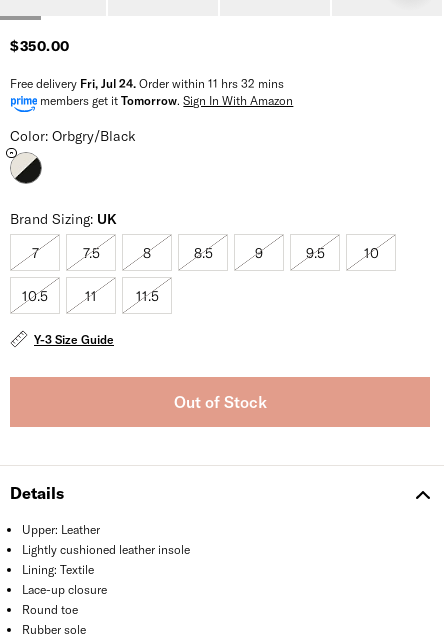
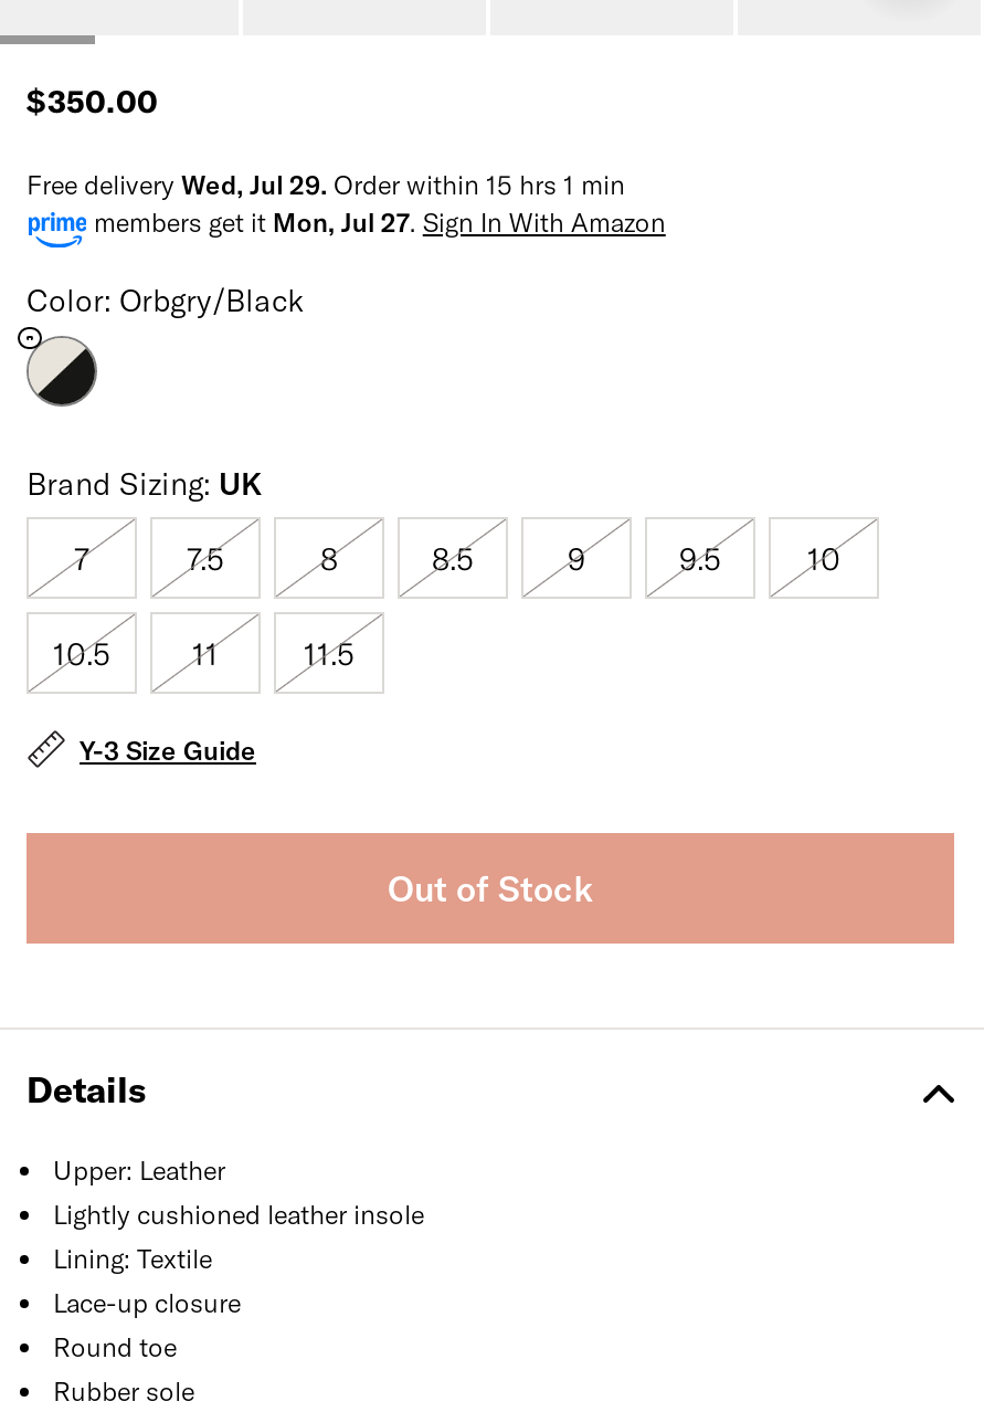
[10,76,293,107] Free delivery Fri, Jul 24. Order within 11 hrs 32 mins | members get it Tomorrow. Sign In With Amazon -> [27,167,666,236] Free delivery Wed, Jul 29. Order within 15 hrs 1 min | members get it Mon, Jul 27. Sign In With Amazon

